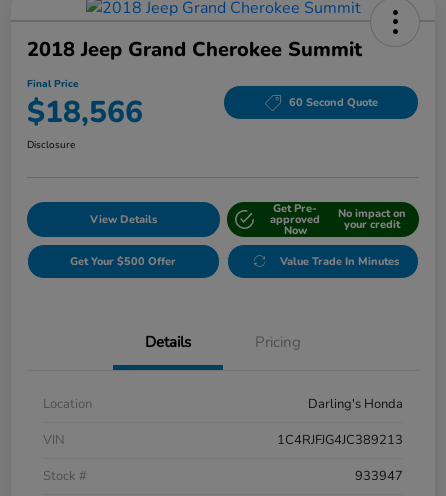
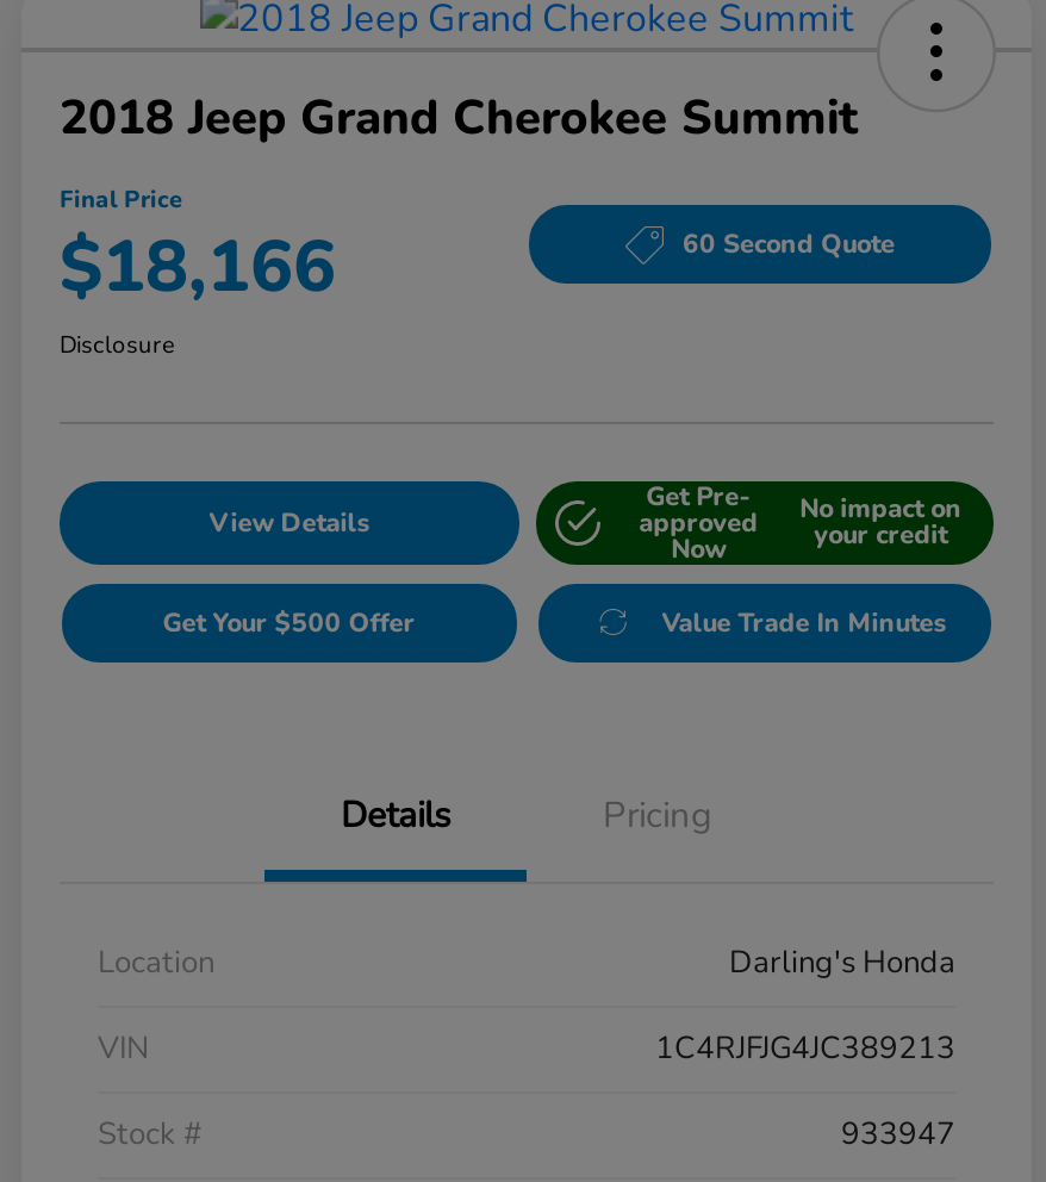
[27,92,143,133] $18,566 -> [60,219,336,316] $18,166

